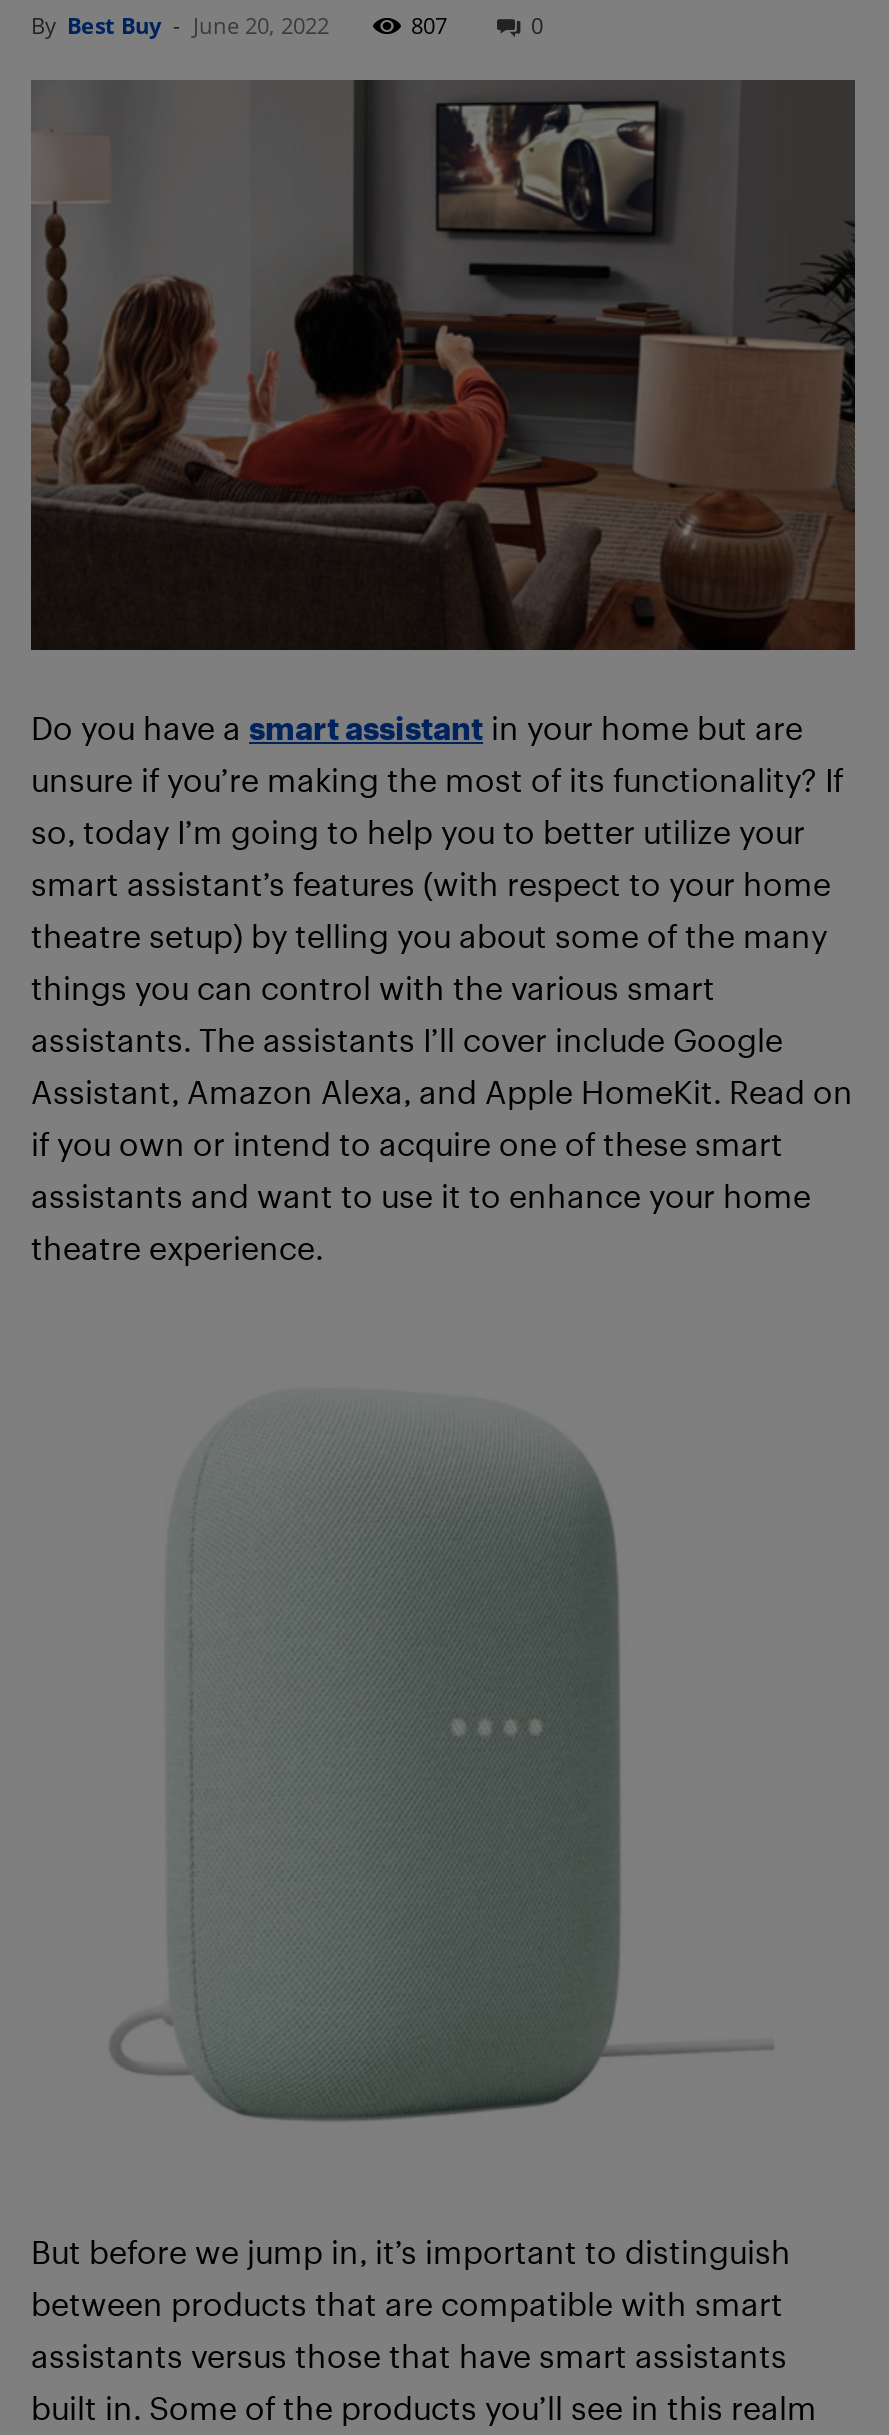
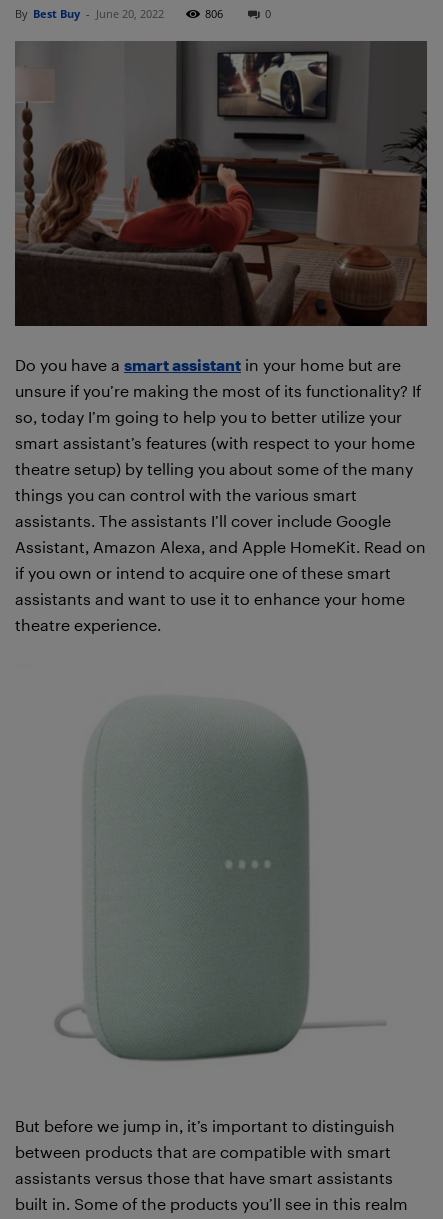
[411,10,447,40] 807 -> [205,6,223,21] 806

